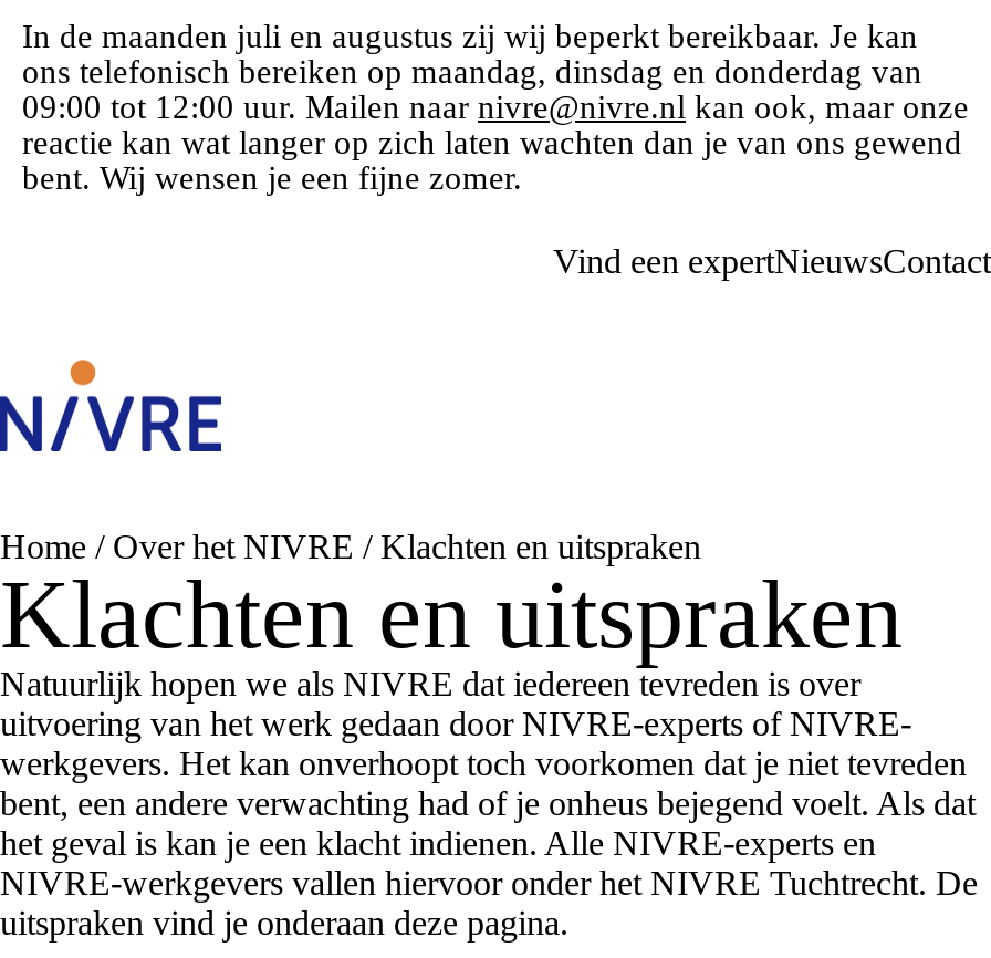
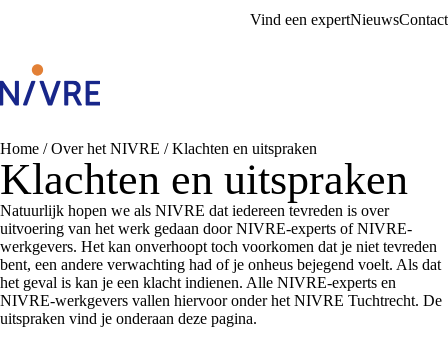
[22,19,969,196] In de maanden juli en augustus zij wij beperkt bereikbaar. Je kan | ons telefonisch bereiken op maandag, dinsdag en donderdag van | 09:00 tot 12:00 uur. Mailen naar nivre@nivre.nl kan ook, maar onze | reactie kan wat langer op zich laten wachten dan je van ons gewend | bent. Wij wensen je een fijne zomer. -> none

